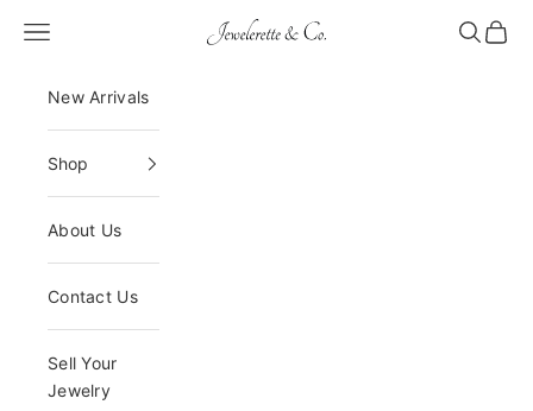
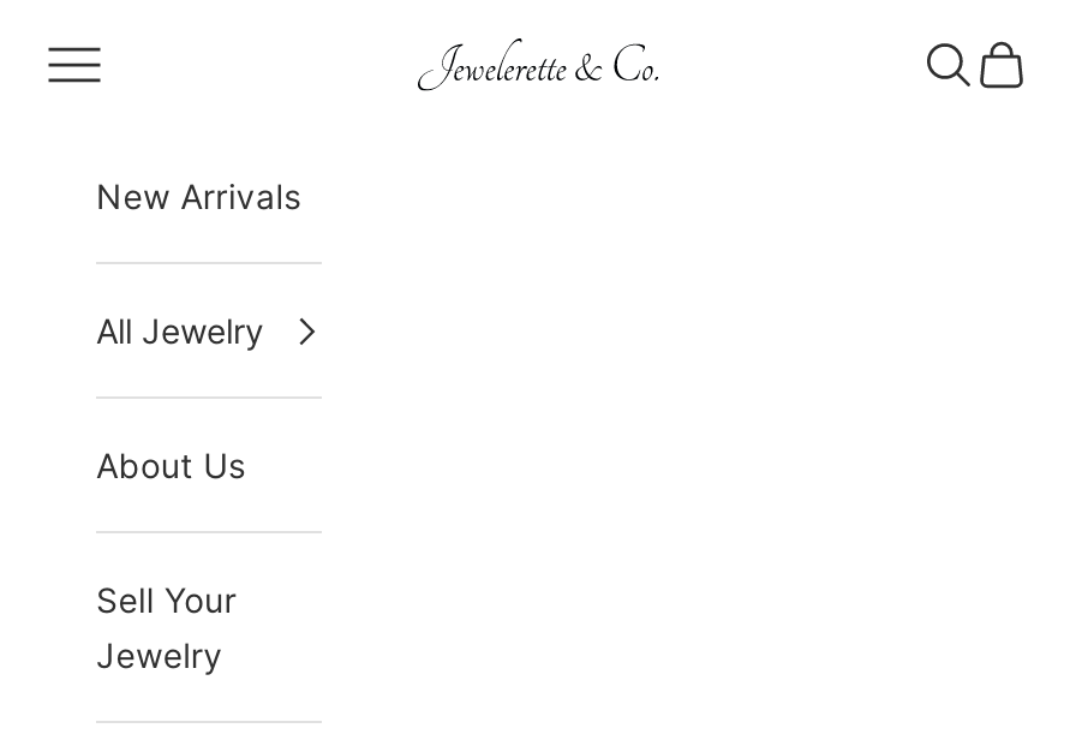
[48,153,88,173] Shop -> [96,310,264,351] All Jewelry
[48,286,138,306] Contact Us -> none

